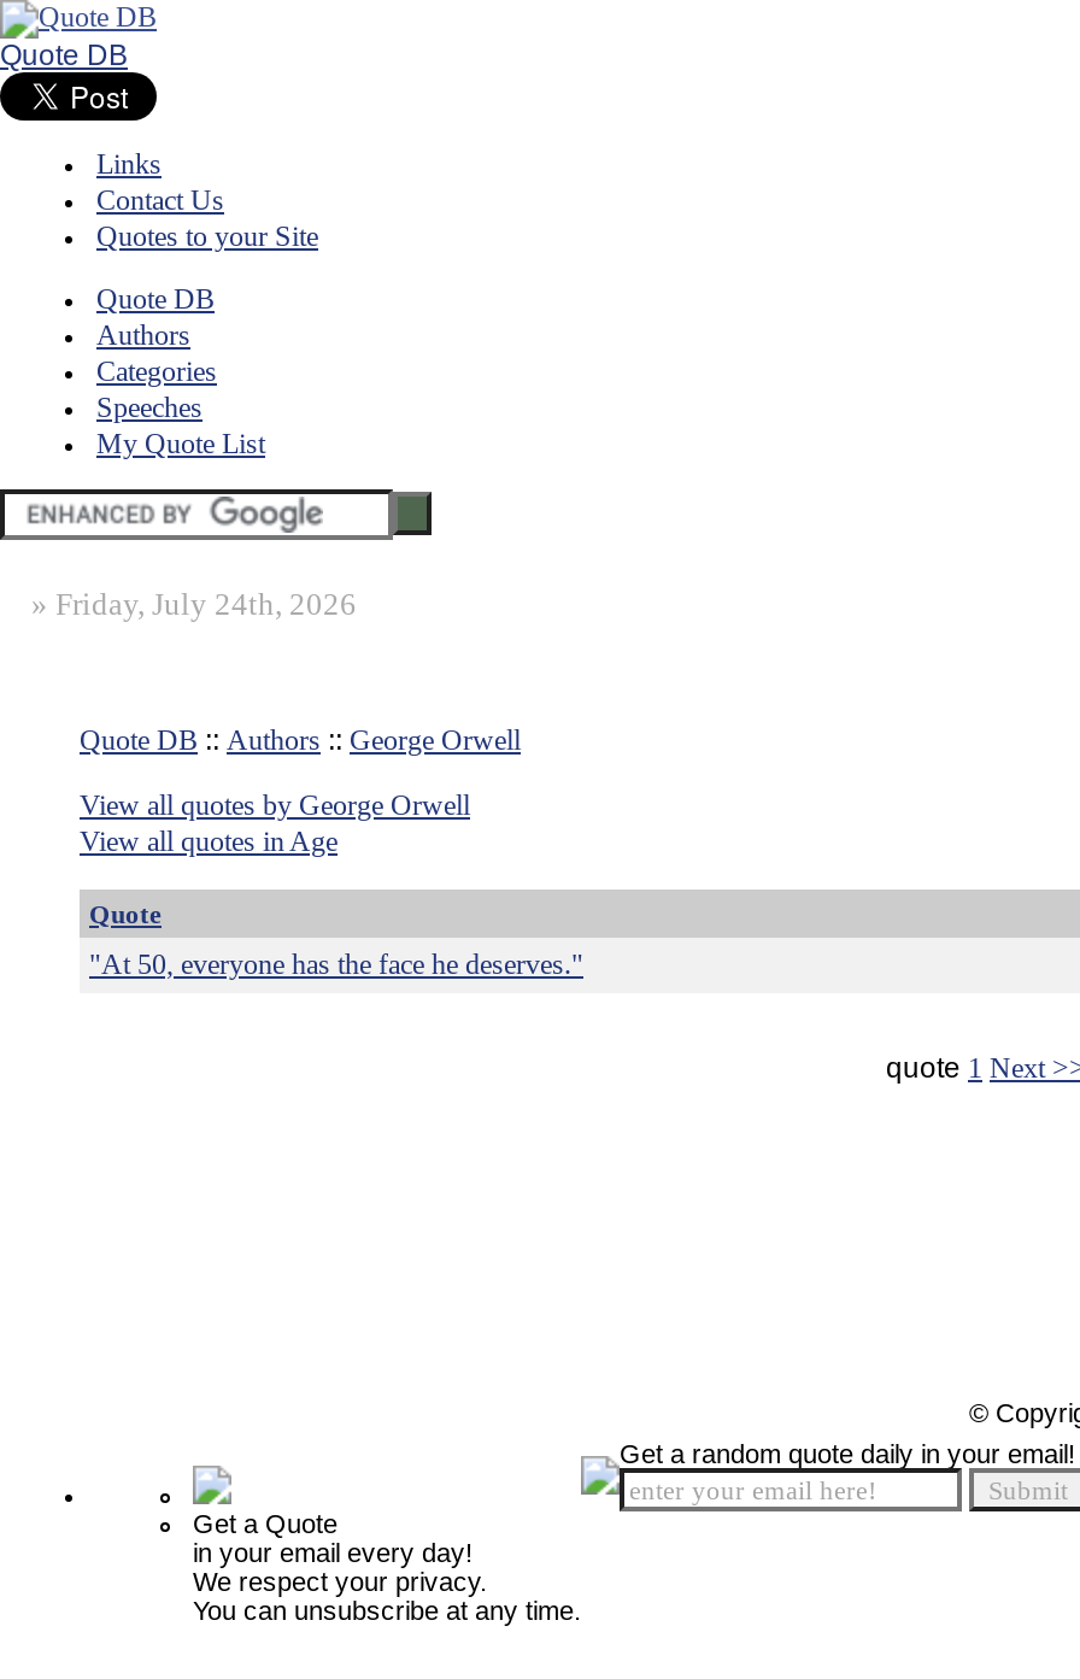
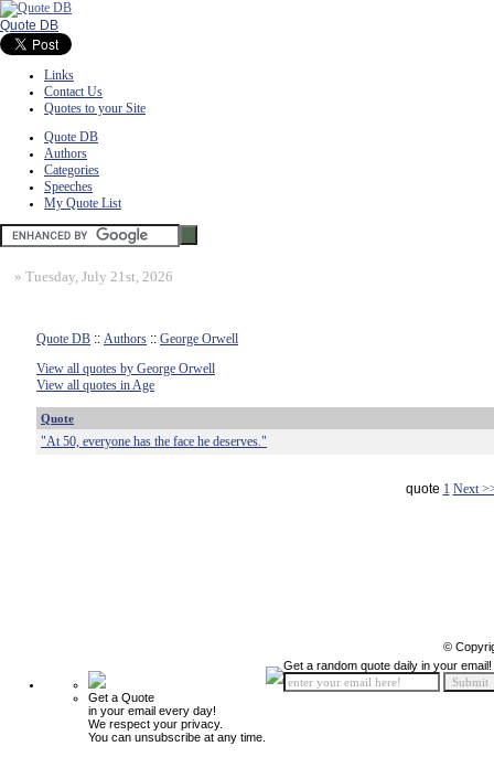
[31,586,357,622] » Friday, July 24th, 2026 -> [14,268,173,285] » Tuesday, July 21st, 2026

